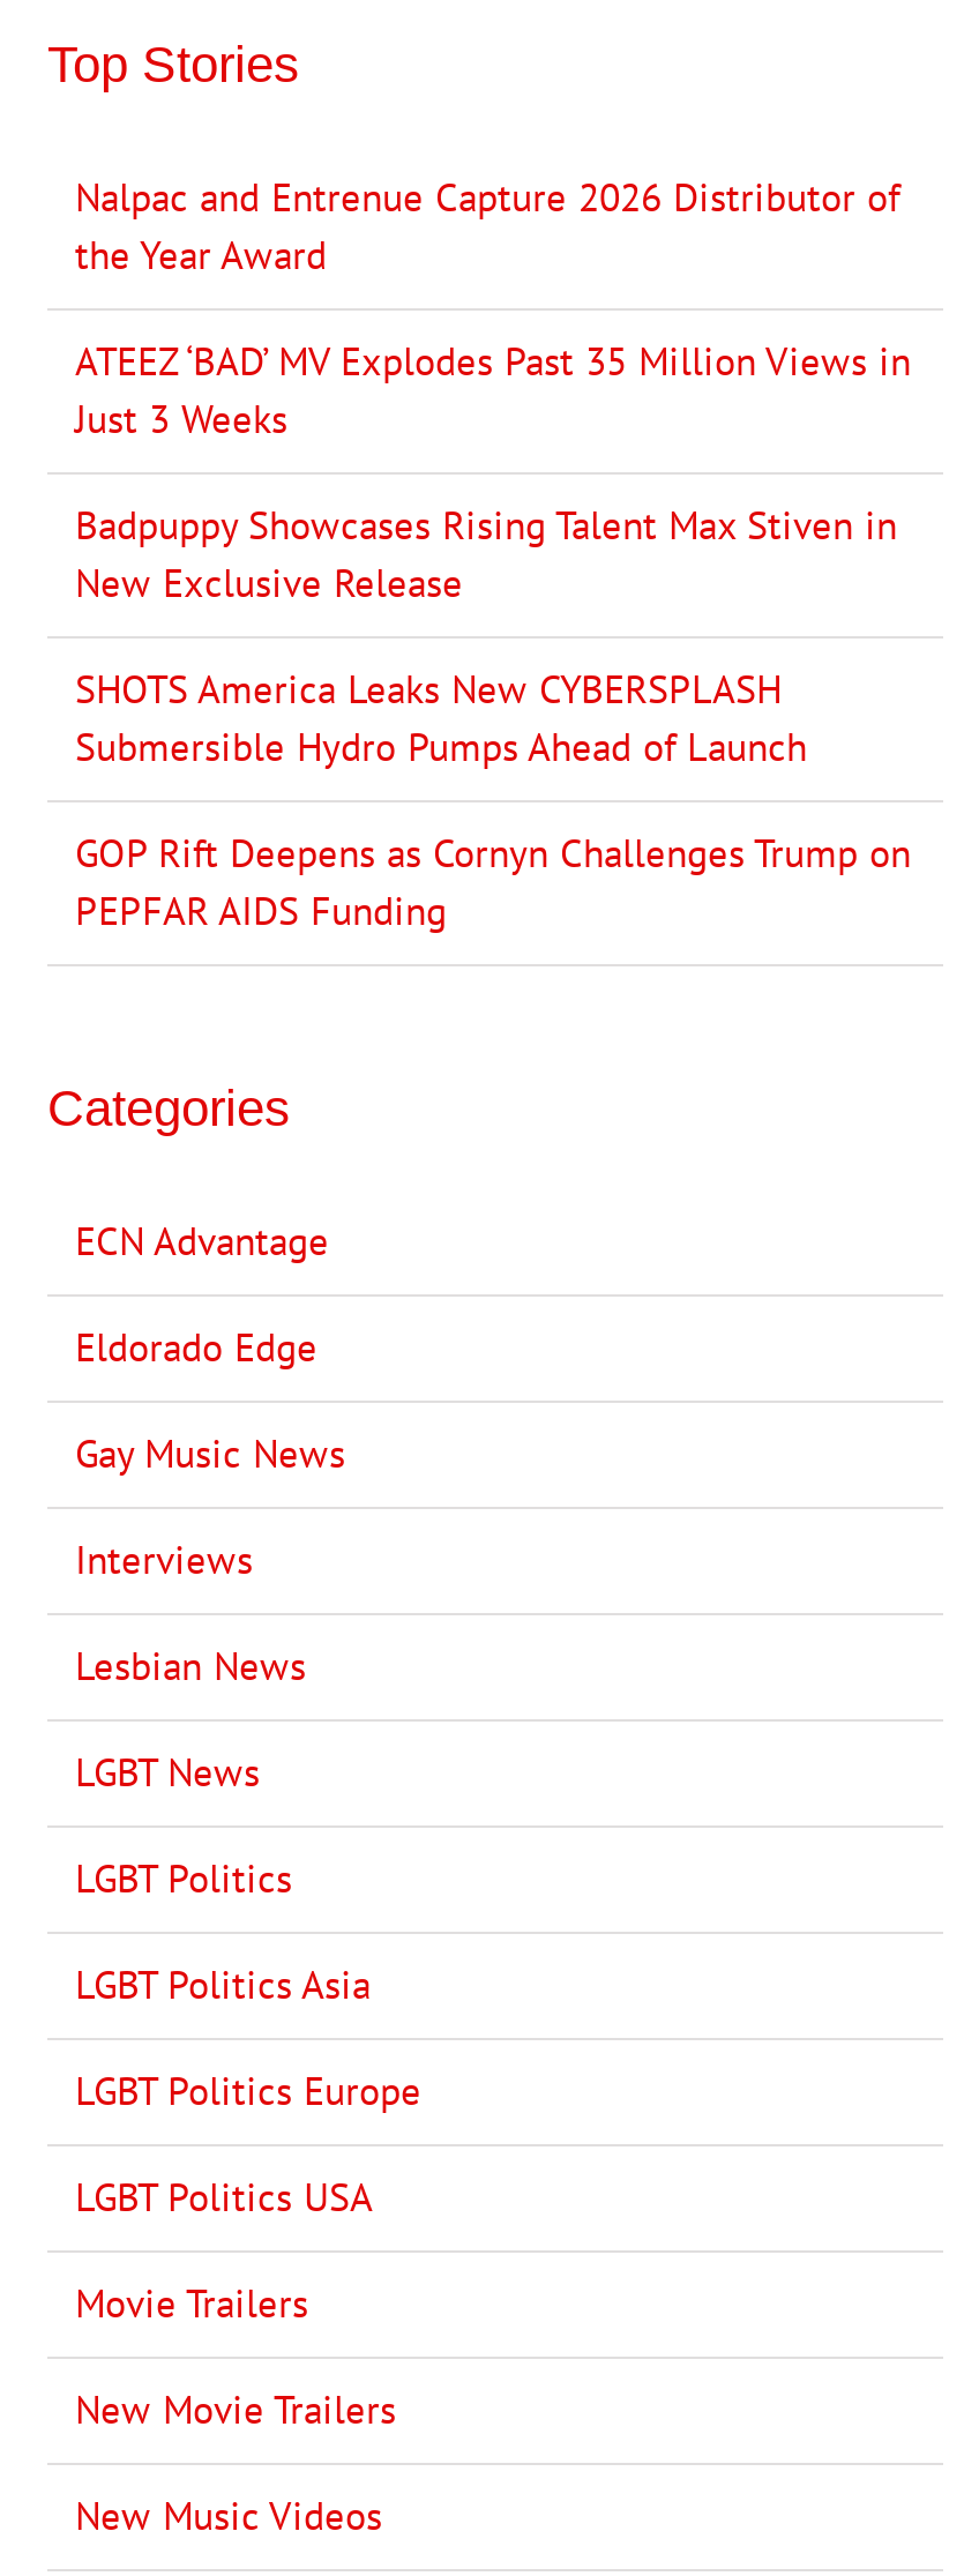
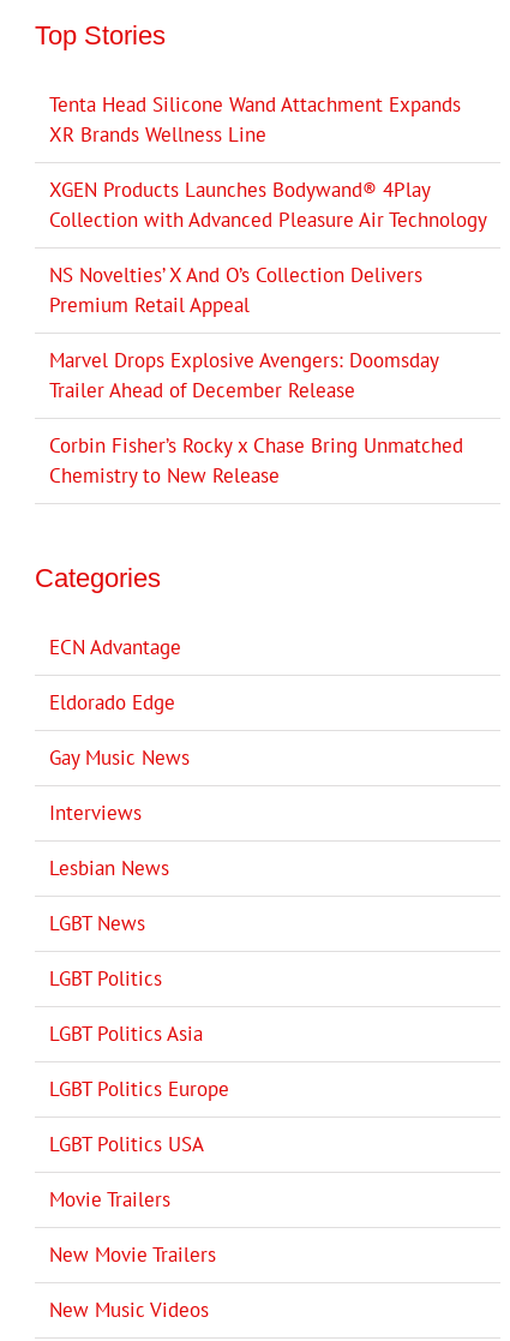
[75,172,899,280] Nalpac and Entrenue Capture 2026 Distributor of | the Year Award -> [49,91,461,147] Tenta Head Silicone Wand Attachment Expands | XR Brands Wellness Line
[75,336,911,444] ATEEZ ‘BAD’ MV Explodes Past 35 Million Views in | Just 3 Weeks -> [49,176,487,233] XGEN Products Launches Bodywand® 4Play | Collection with Advanced Pleasure Air Technology
[75,499,897,608] Badpuppy Showcases Rising Talent Max Stiven in | New Exclusive Release -> [49,261,422,318] NS Novelties’ X And O’s Collection Delivers | Premium Retail Appeal
[75,663,807,772] SHOTS America Leaks New CYBERSPLASH | Submersible Hydro Pumps Ahead of Launch -> [49,347,438,403] Marvel Drops Explosive Avengers: Doomsday | Trailer Ahead of December Release
[75,827,911,936] GOP Rift Deepens as Cornyn Challenges Trump on | PEPFAR AIDS Funding -> [49,432,463,488] Corbin Fisher’s Rocky x Chase Bring Unmatched | Chemistry to New Release

